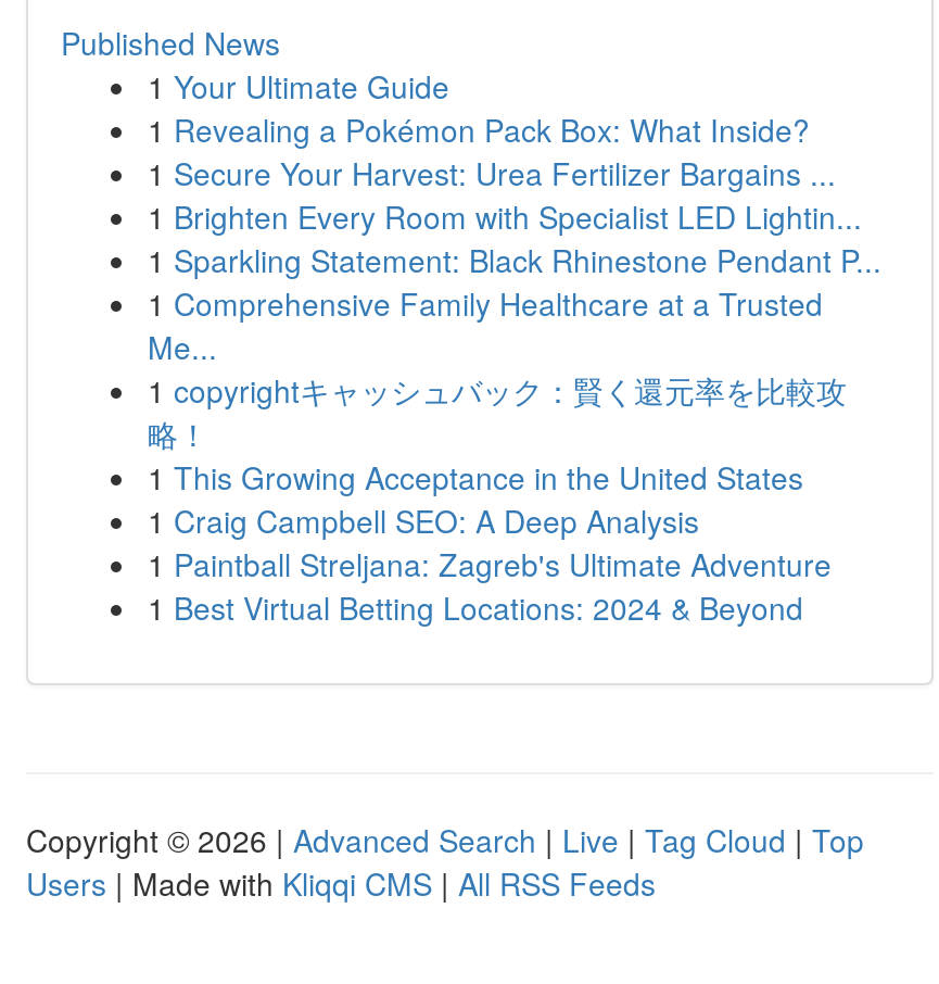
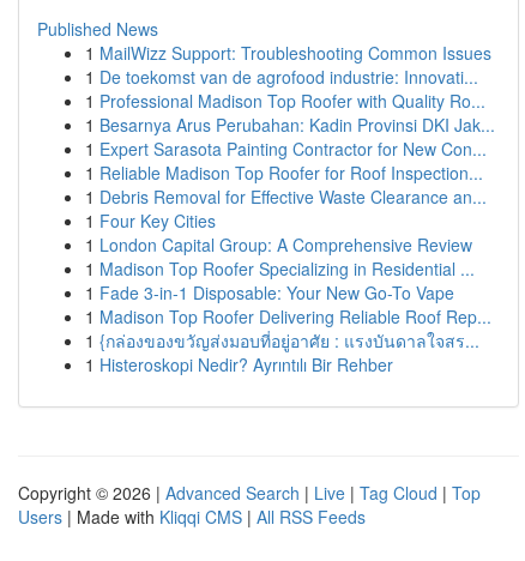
[148,64,881,629] 1 Your Ultimate Guide | 1 Revealing a Pokémon Pack Box: What Inside? | 1 Secure Your Harvest: Urea Fertilizer Bargains ... | 1 Brighten Every Room with Specialist LED Lightin... | 1 Sparkling Statement: Black Rhinestone Pendant P... | 1 Comprehensive Family Healthcare at a Trusted | Me... | 1 copyrightキャッシュバック：賢く還元率を比較攻 | 略！ | 1 This Growing Acceptance in the United States | 1 Craig Campbell SEO: A Deep Analysis | 1 Paintball Streljana: Zagreb's Ultimate Adventure | 1 Best Virtual Betting Locations: 2024 & Beyond -> [85,41,495,376] 1 MailWizz Support: Troubleshooting Common Issues | 1 De toekomst van de agrofood industrie: Innovati... | 1 Professional Madison Top Roofer with Quality Ro... | 1 Besarnya Arus Perubahan: Kadin Provinsi DKI Jak... | 1 Expert Sarasota Painting Contractor for New Con... | 1 Reliable Madison Top Roofer for Roof Inspection... | 1 Debris Removal for Effective Waste Clearance an... | 1 Four Key Cities | 1 London Capital Group: A Comprehensive Review | 1 Madison Top Roofer Specializing in Residential ... | 1 Fade 3-in-1 Disposable: Your New Go-To Vape | 1 Madison Top Roofer Delivering Reliable Roof Rep... | 1 {กล่องของขวัญส่งมอบที่อยู่อาศัย : แรงบันดาลใจสร... | 1 Histeroskopi Nedir? Ayrıntılı Bir Rehber

